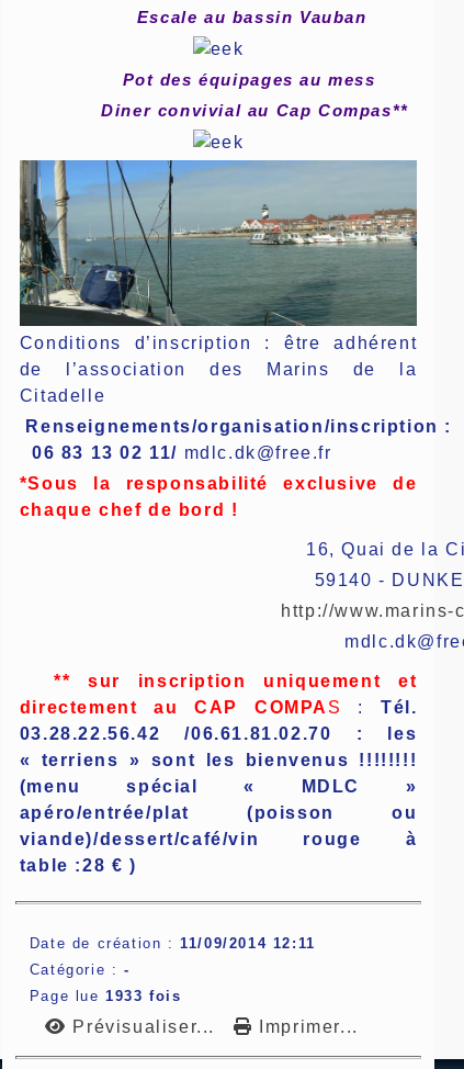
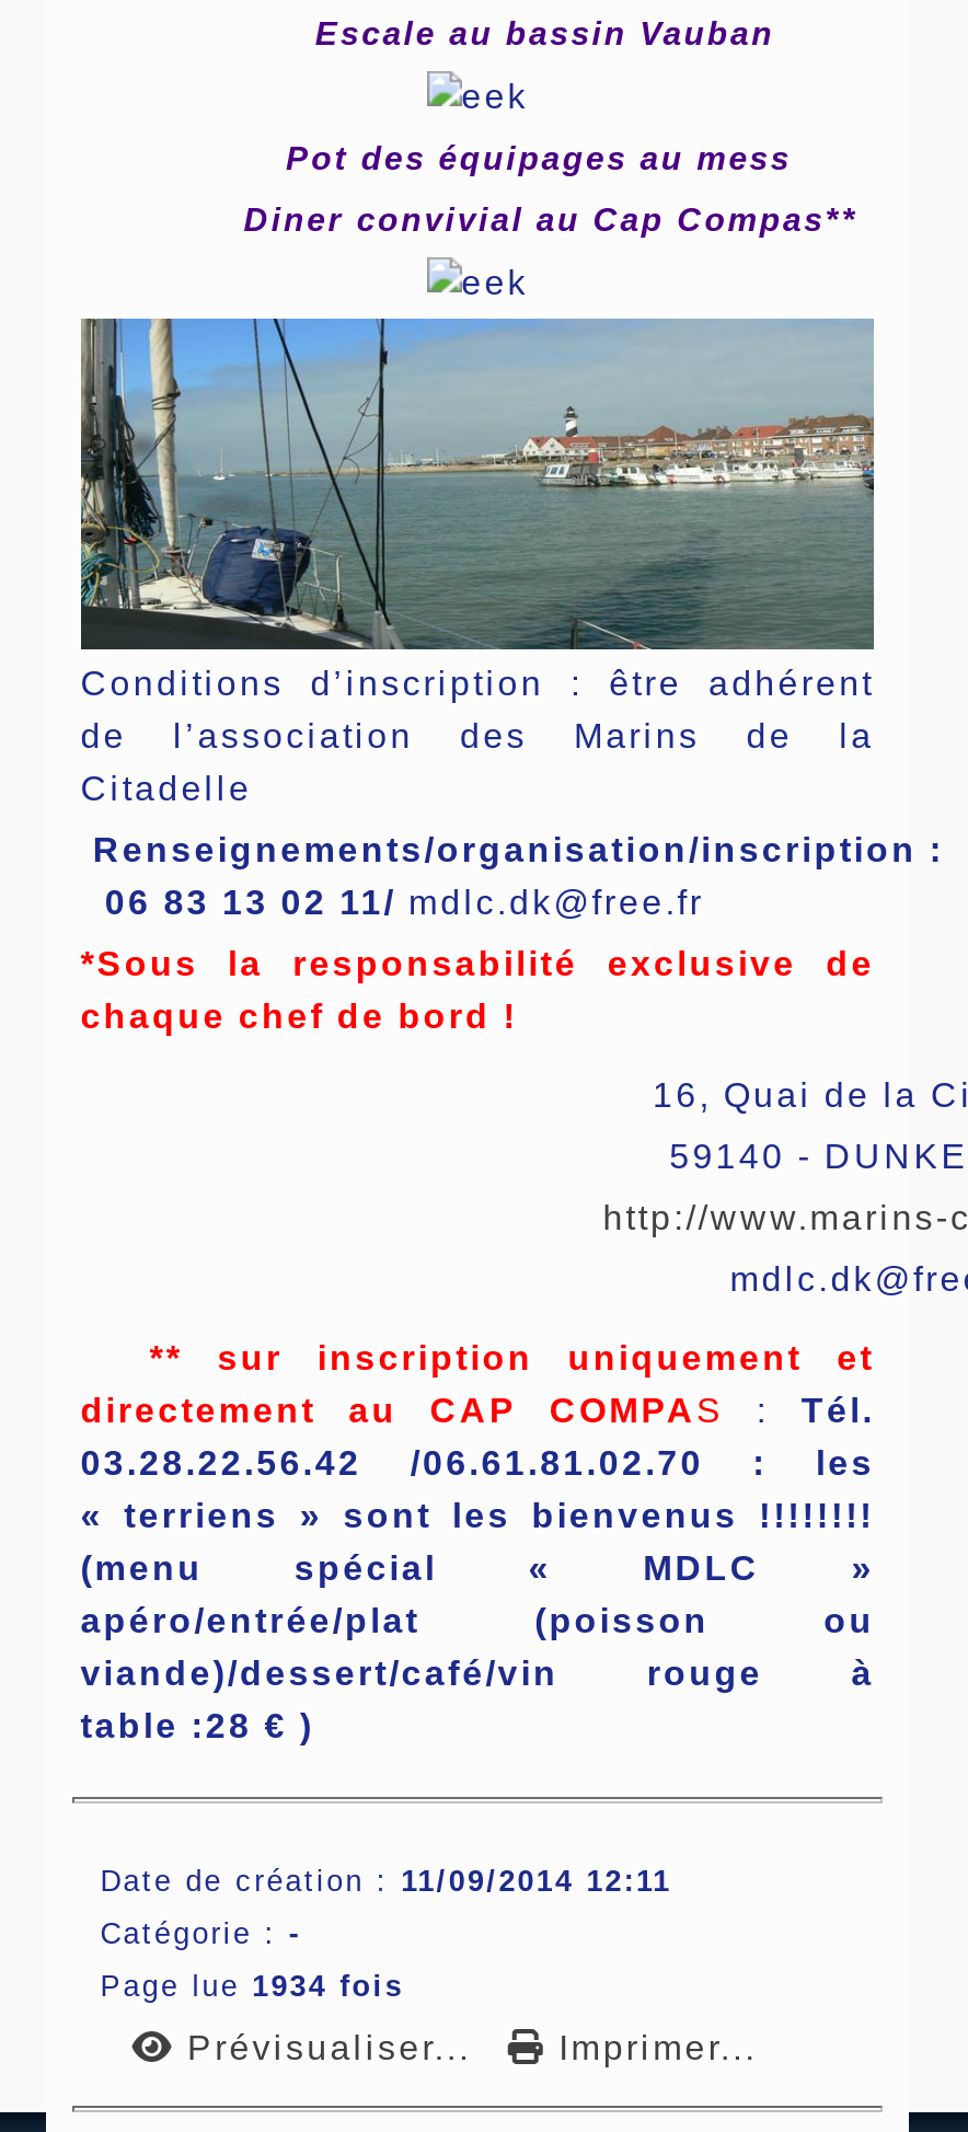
[29,988,182,1004] Page lue 1933 fois -> [100,1970,404,2003] Page lue 1934 fois

